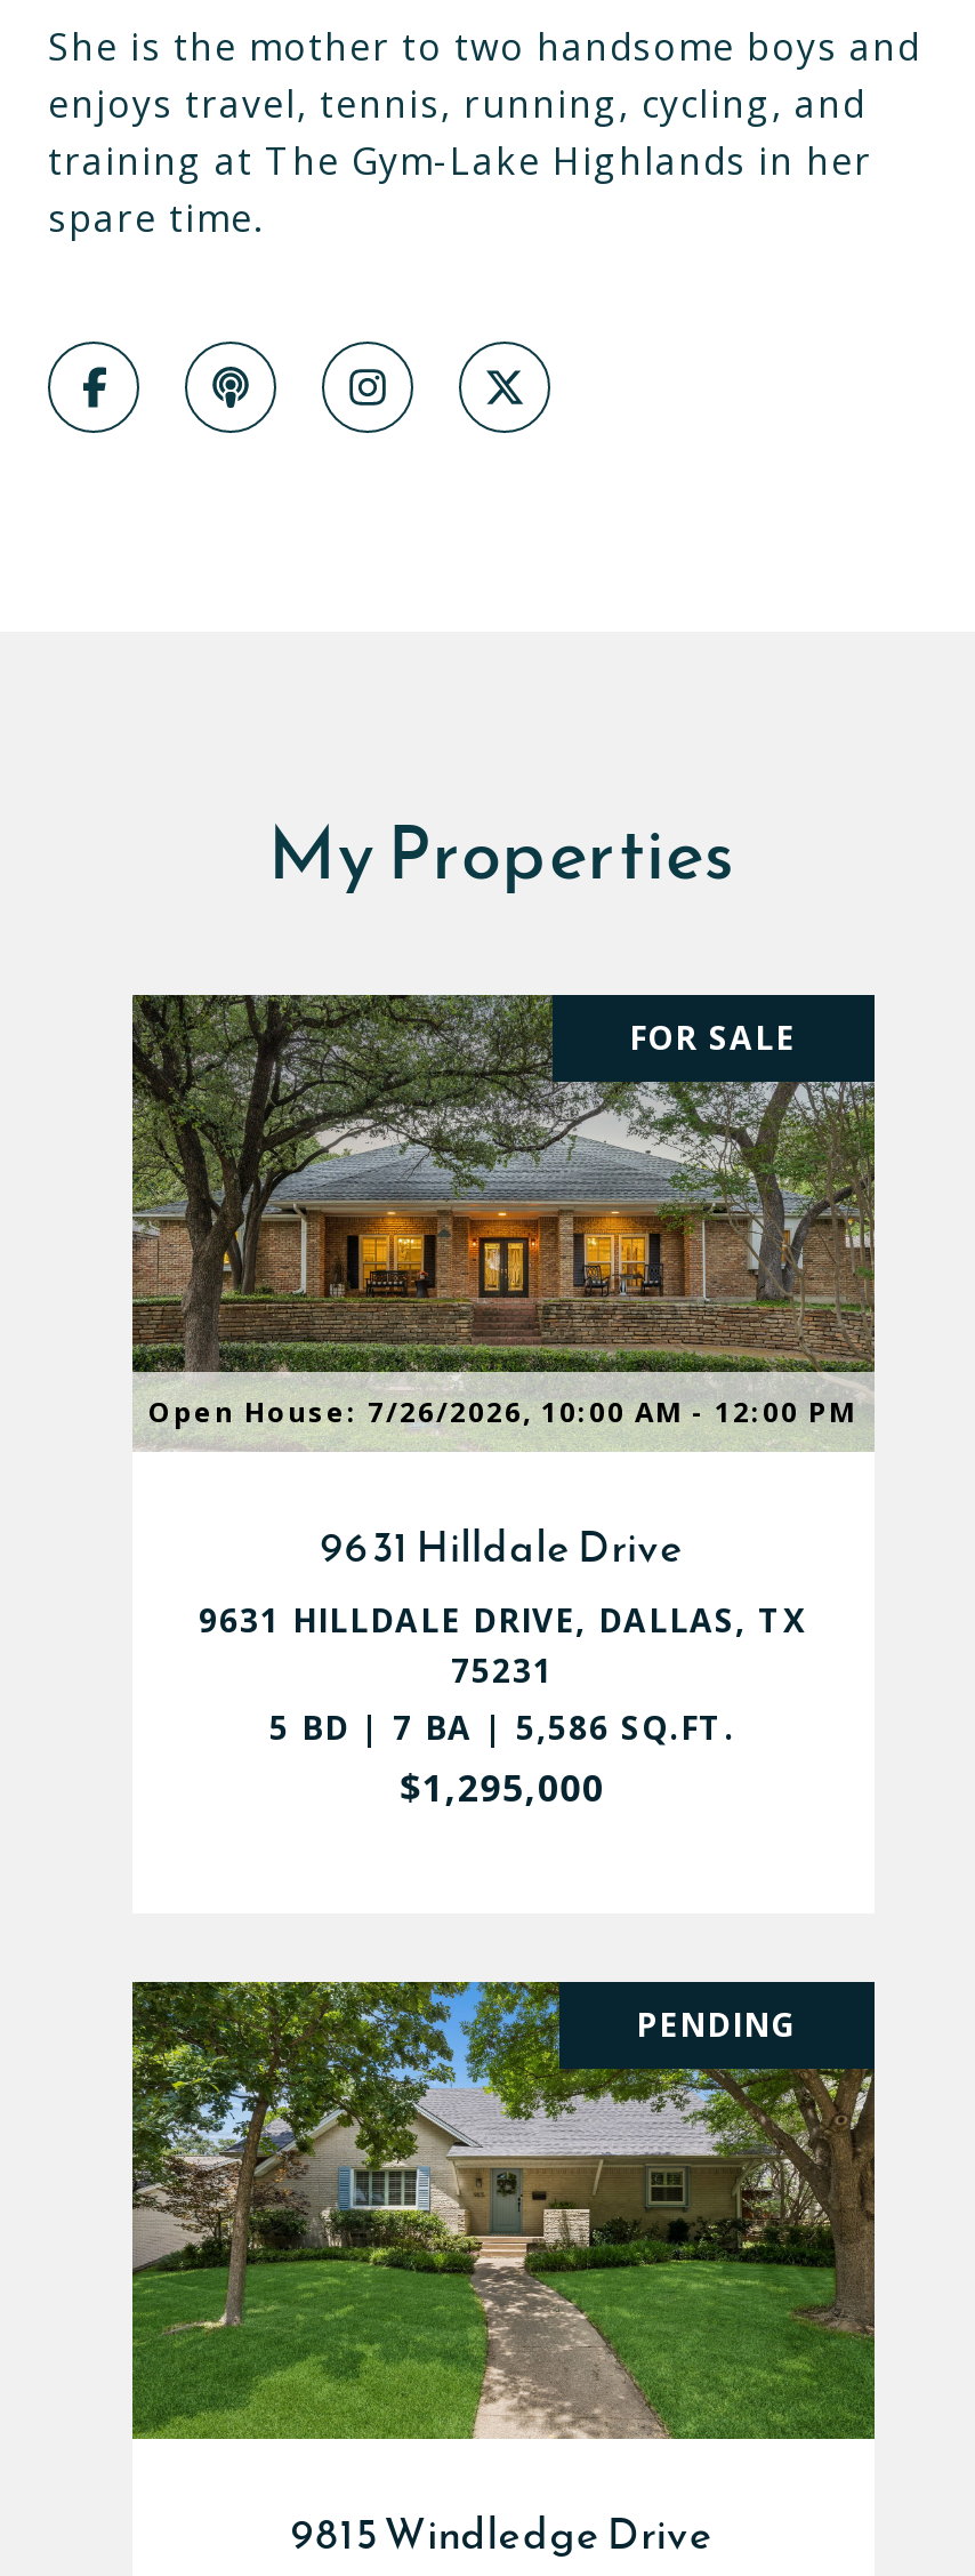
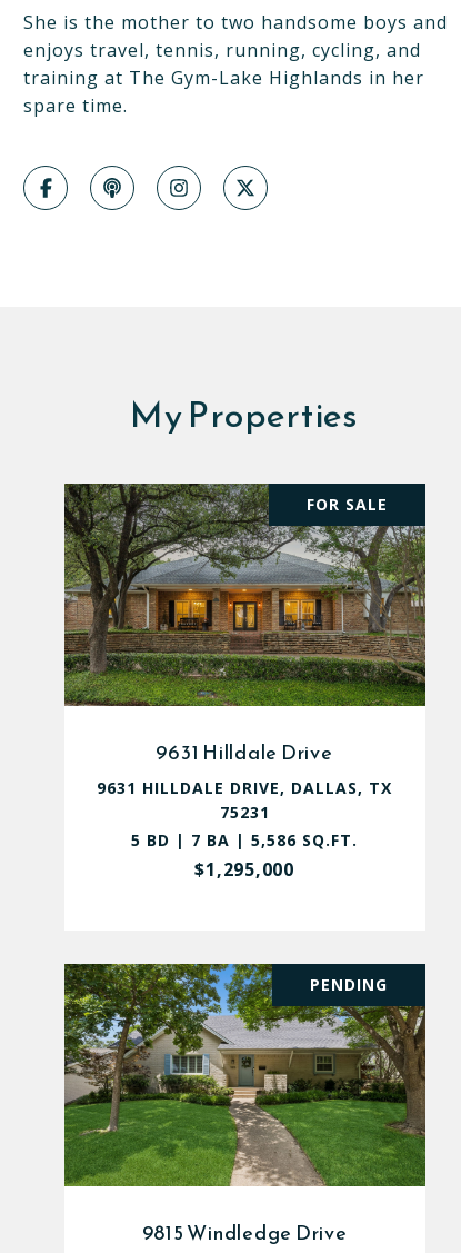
[148,1393,856,1432] Open House: 7/26/2026, 10:00 AM - 12:00 PM -> none

